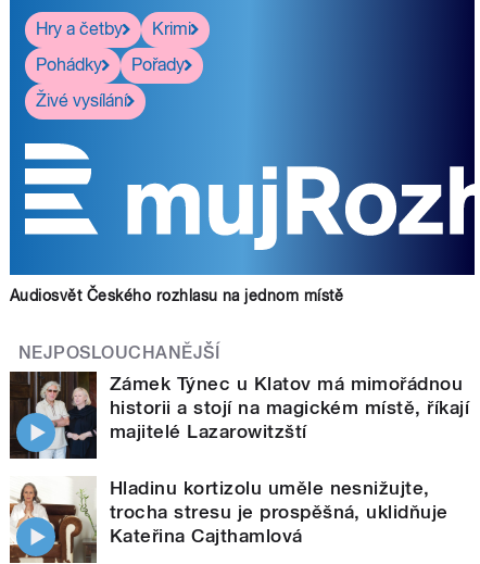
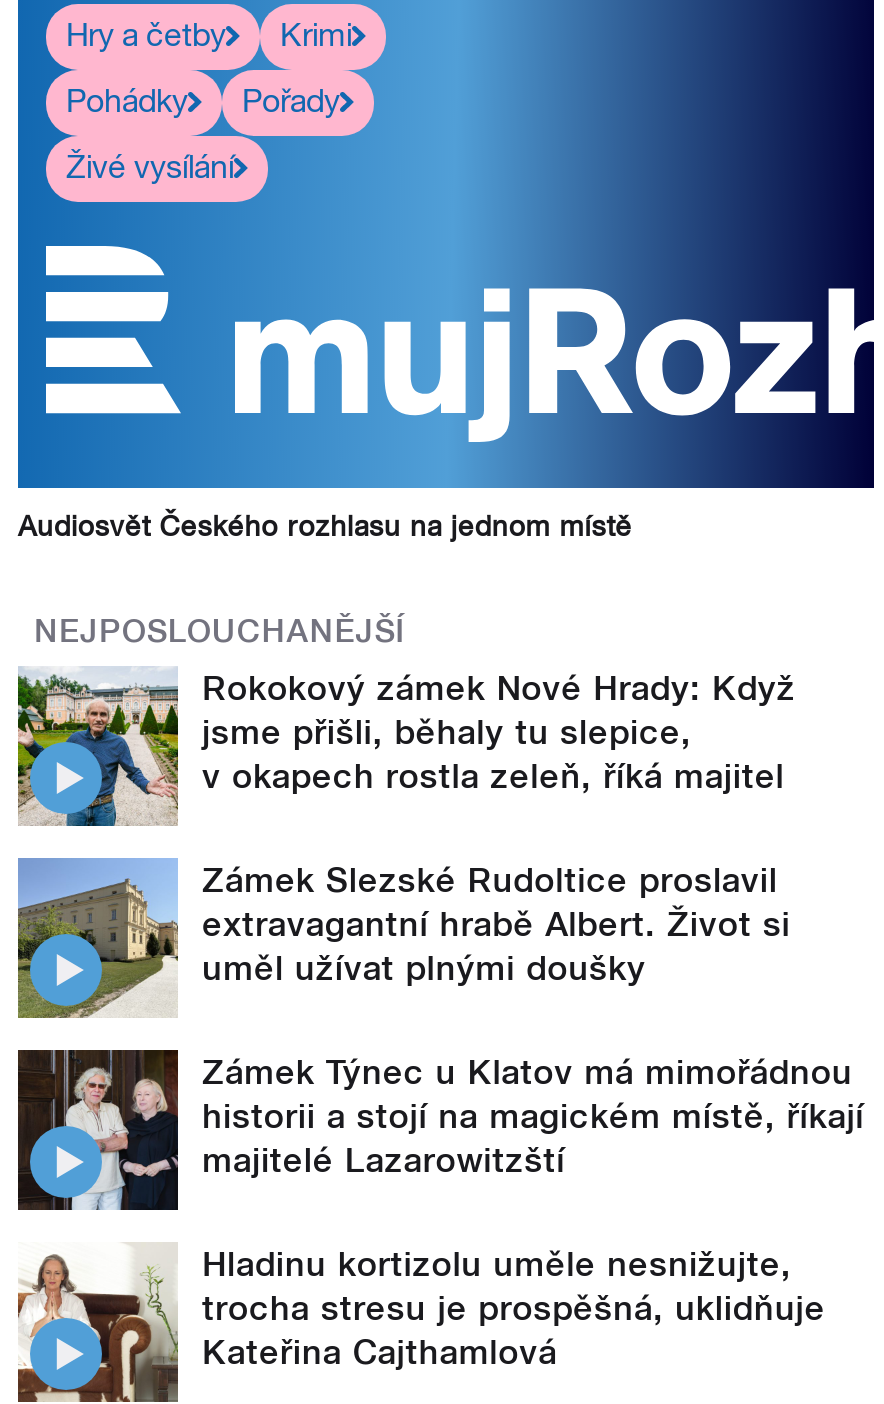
none -> [16,666,796,987] [image] | Rokokový zámek Nové Hrady: Když | jsme přišli, běhaly tu slepice, | v okapech rostla zeleň, říká majitel | Zámek Slezské Rudoltice proslavil | extravagantní hrabě Albert. Život si | uměl užívat plnými doušky
none -> [16,856,174,1020] [image]

